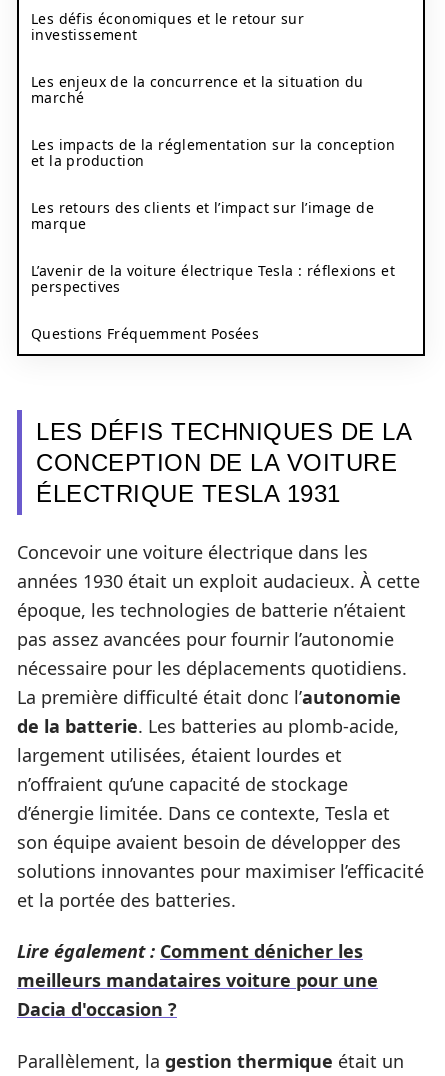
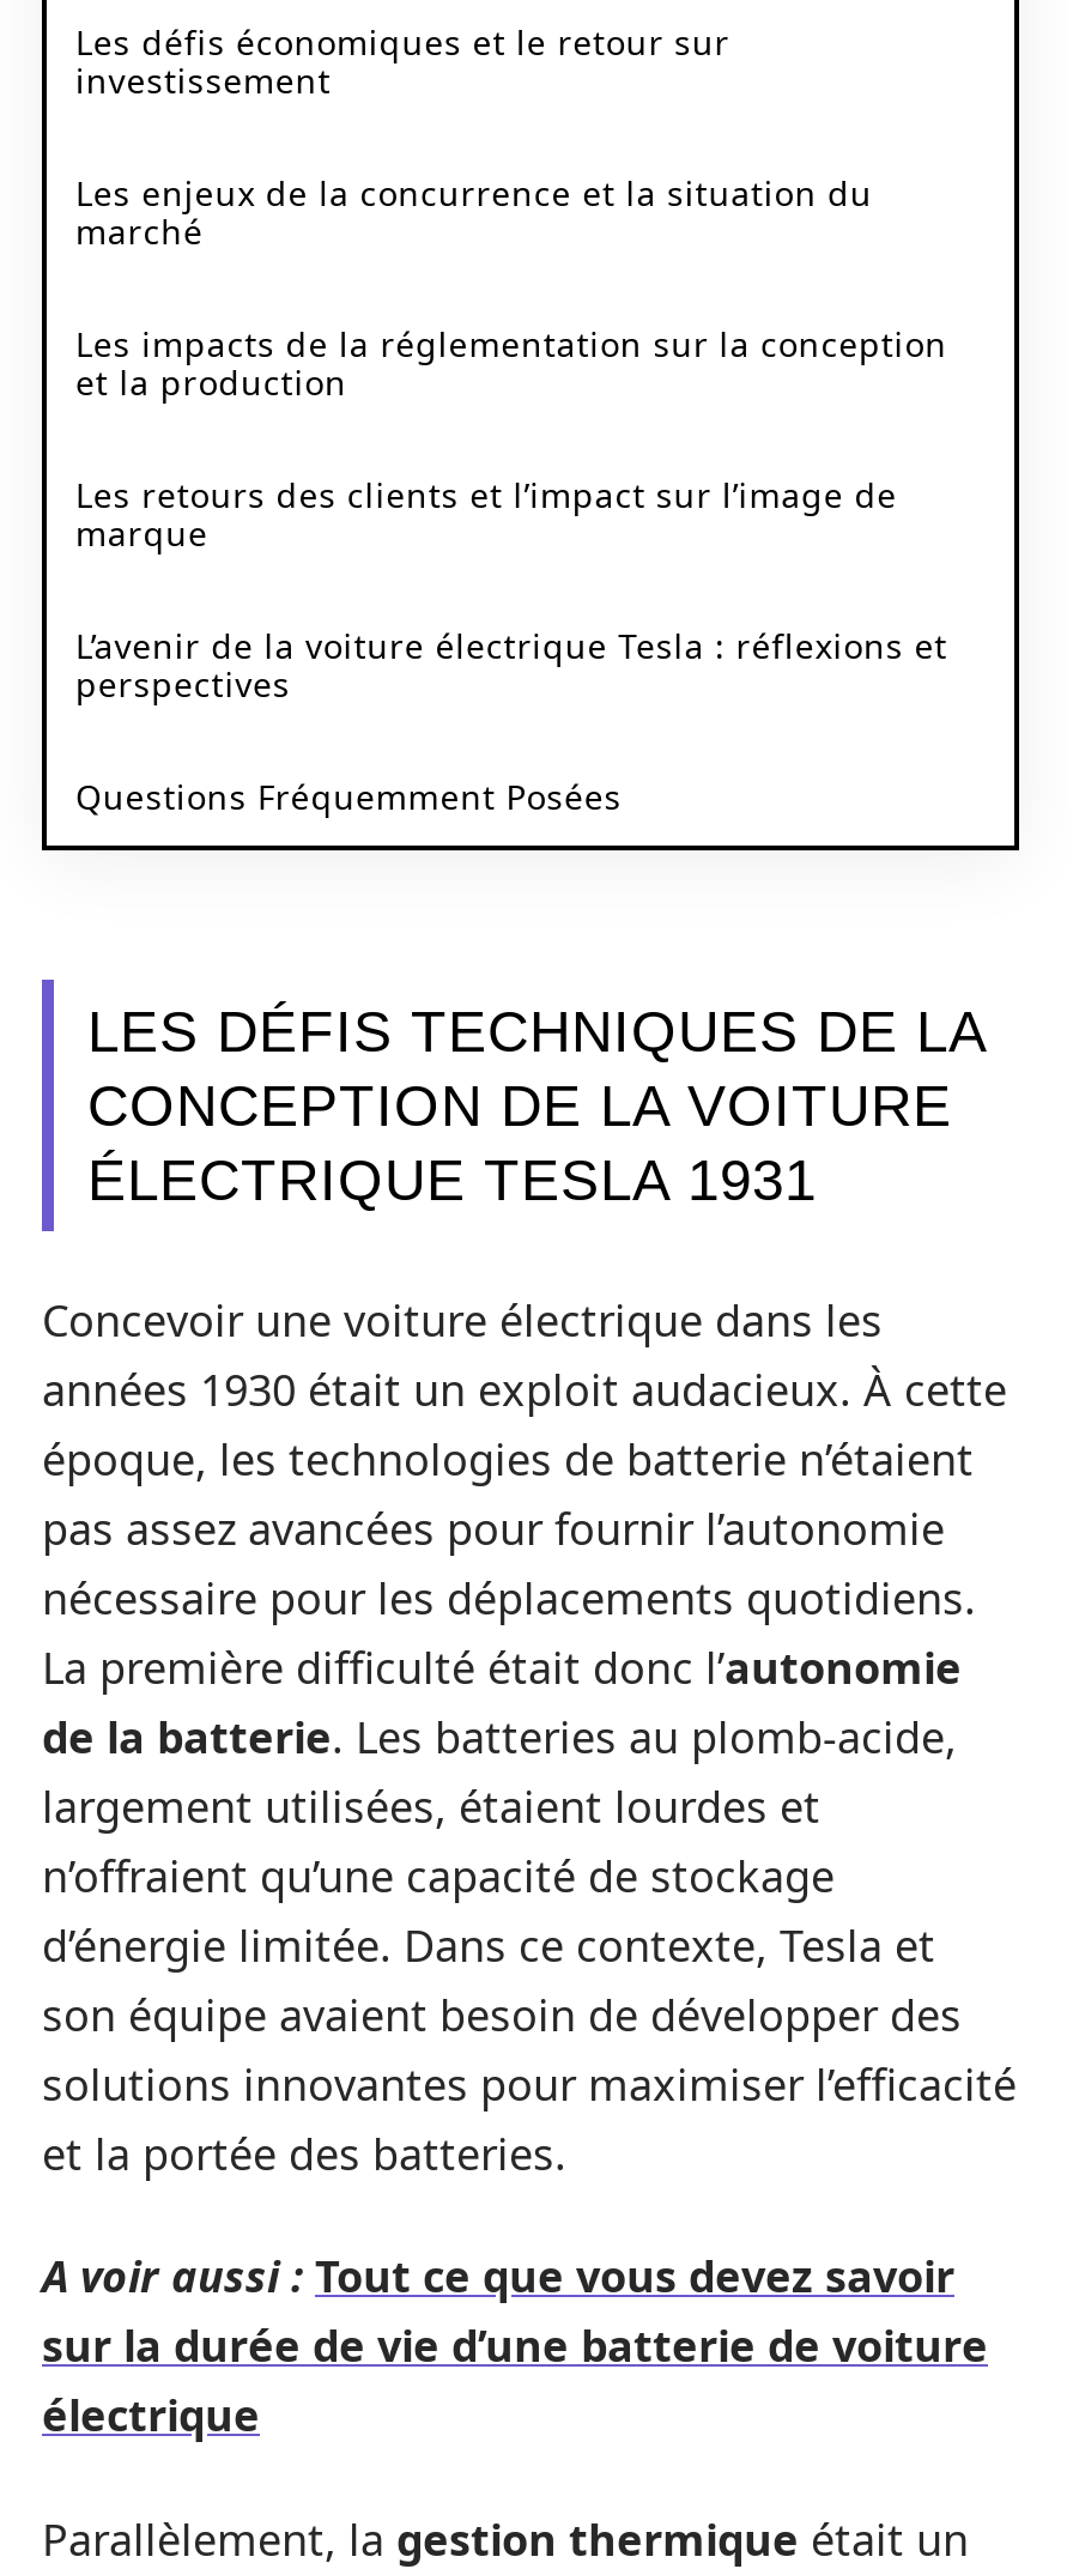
[17,939,378,1021] Lire également : Comment dénicher les | meilleurs mandataires voiture pour une | Dacia d'occasion ? -> [42,2247,988,2443] A voir aussi : Tout ce que vous devez savoir | sur la durée de vie d’une batterie de voiture | électrique

